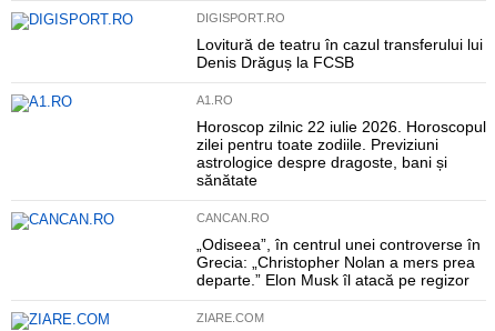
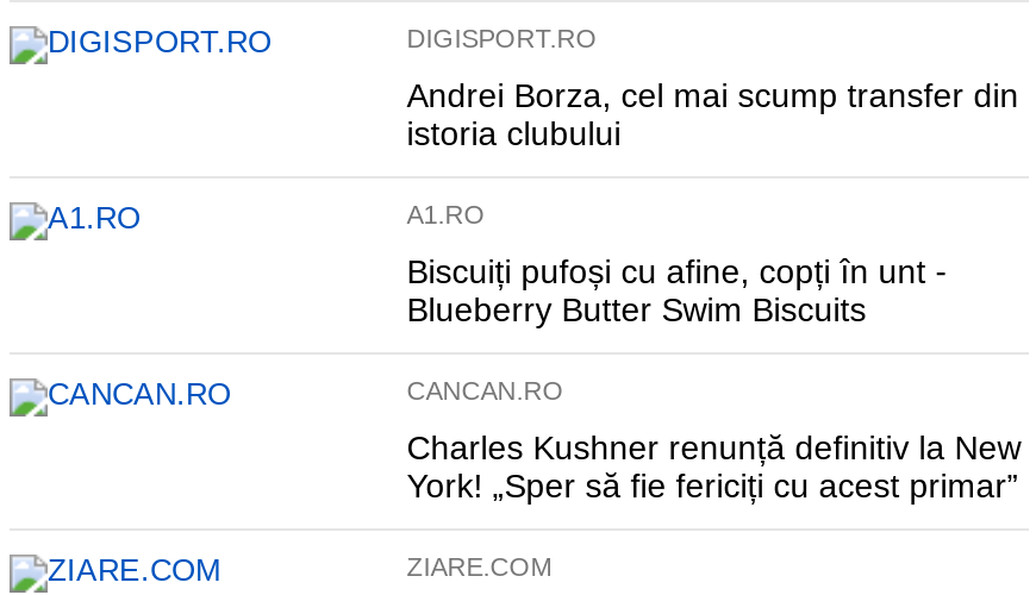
[196,36,483,71] Lovitură de teatru în cazul transferului lui | Denis Drăguș la FCSB -> [407,76,1019,152] Andrei Borza, cel mai scump transfer din | istoria clubului
[196,118,486,189] Horoscop zilnic 22 iulie 2026. Horoscopul | zilei pentru toate zodiile. Previziuni | astrologice despre dragoste, bani și | sănătate -> [407,252,947,328] Biscuiți pufoși cu afine, copți în unt - | Blueberry Butter Swim Biscuits
[196,235,480,289] „Odiseea”, în centrul unei controverse în | Grecia: „Christopher Nolan a mers prea | departe.” Elon Musk îl atacă pe regizor -> [407,428,1021,505] Charles Kushner renunță definitiv la New | York! „Sper să fie fericiți cu acest primar”

